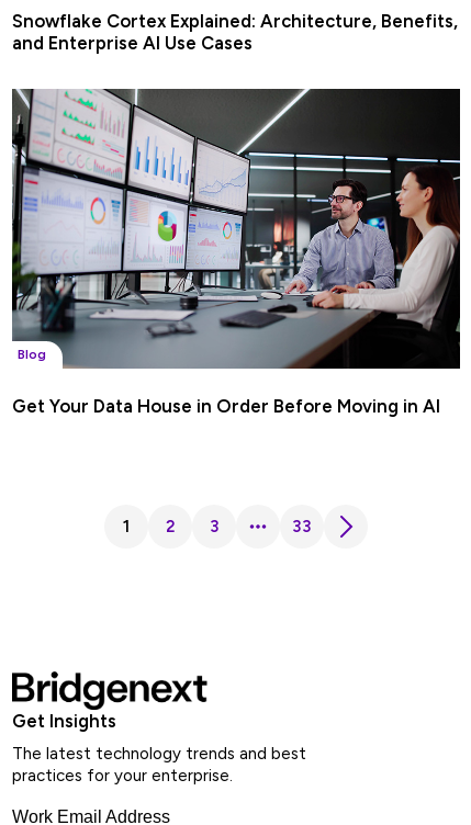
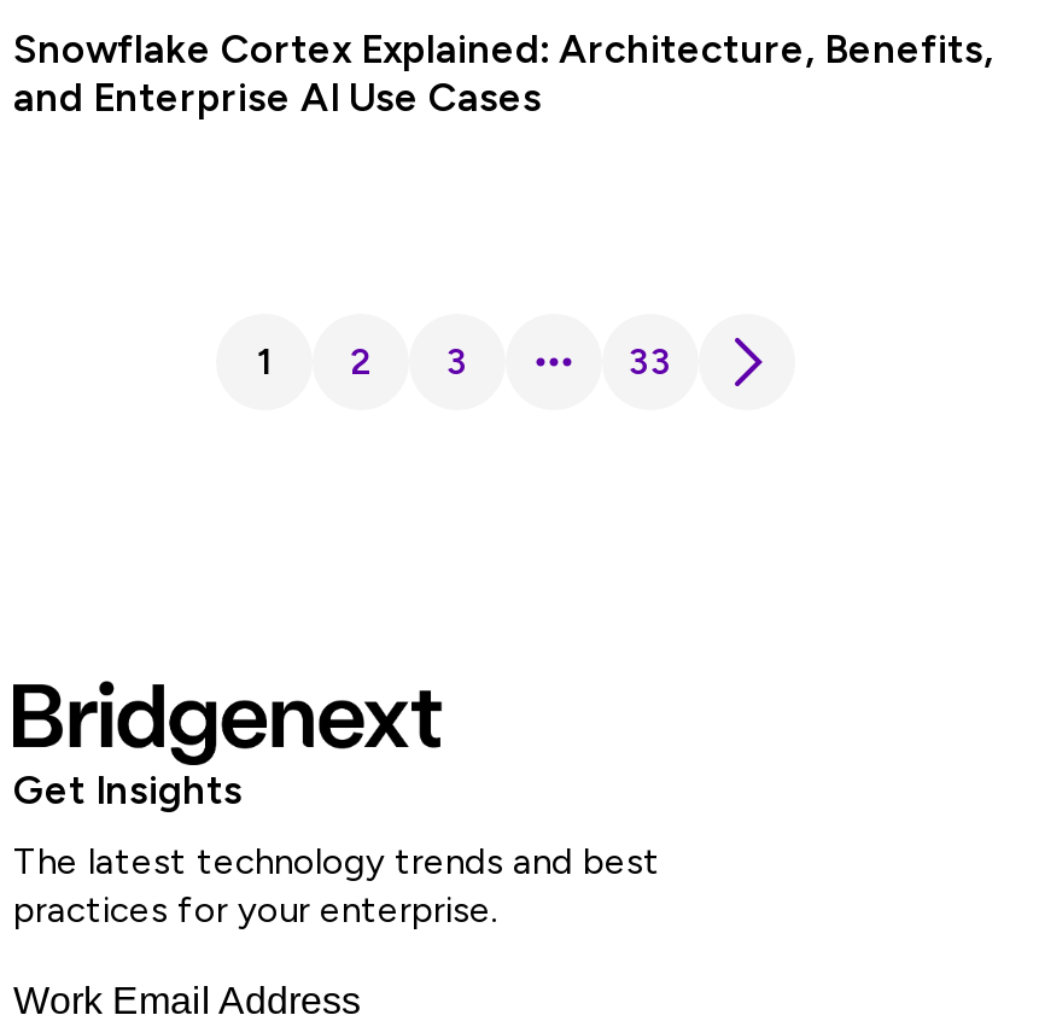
[11,88,461,417] [image] | Blog | Get Your Data House in Order Before Moving in AI -> none

